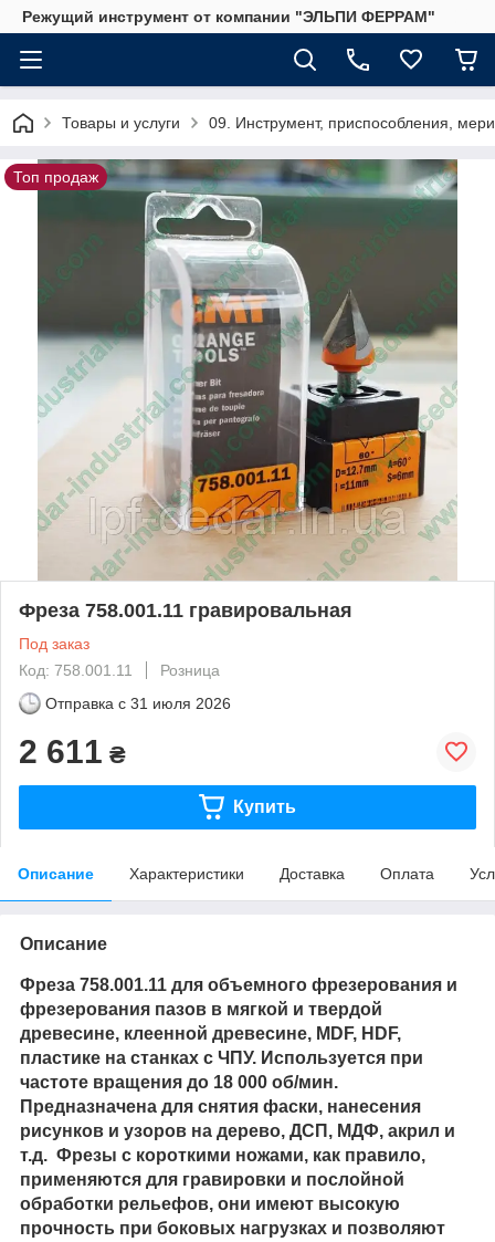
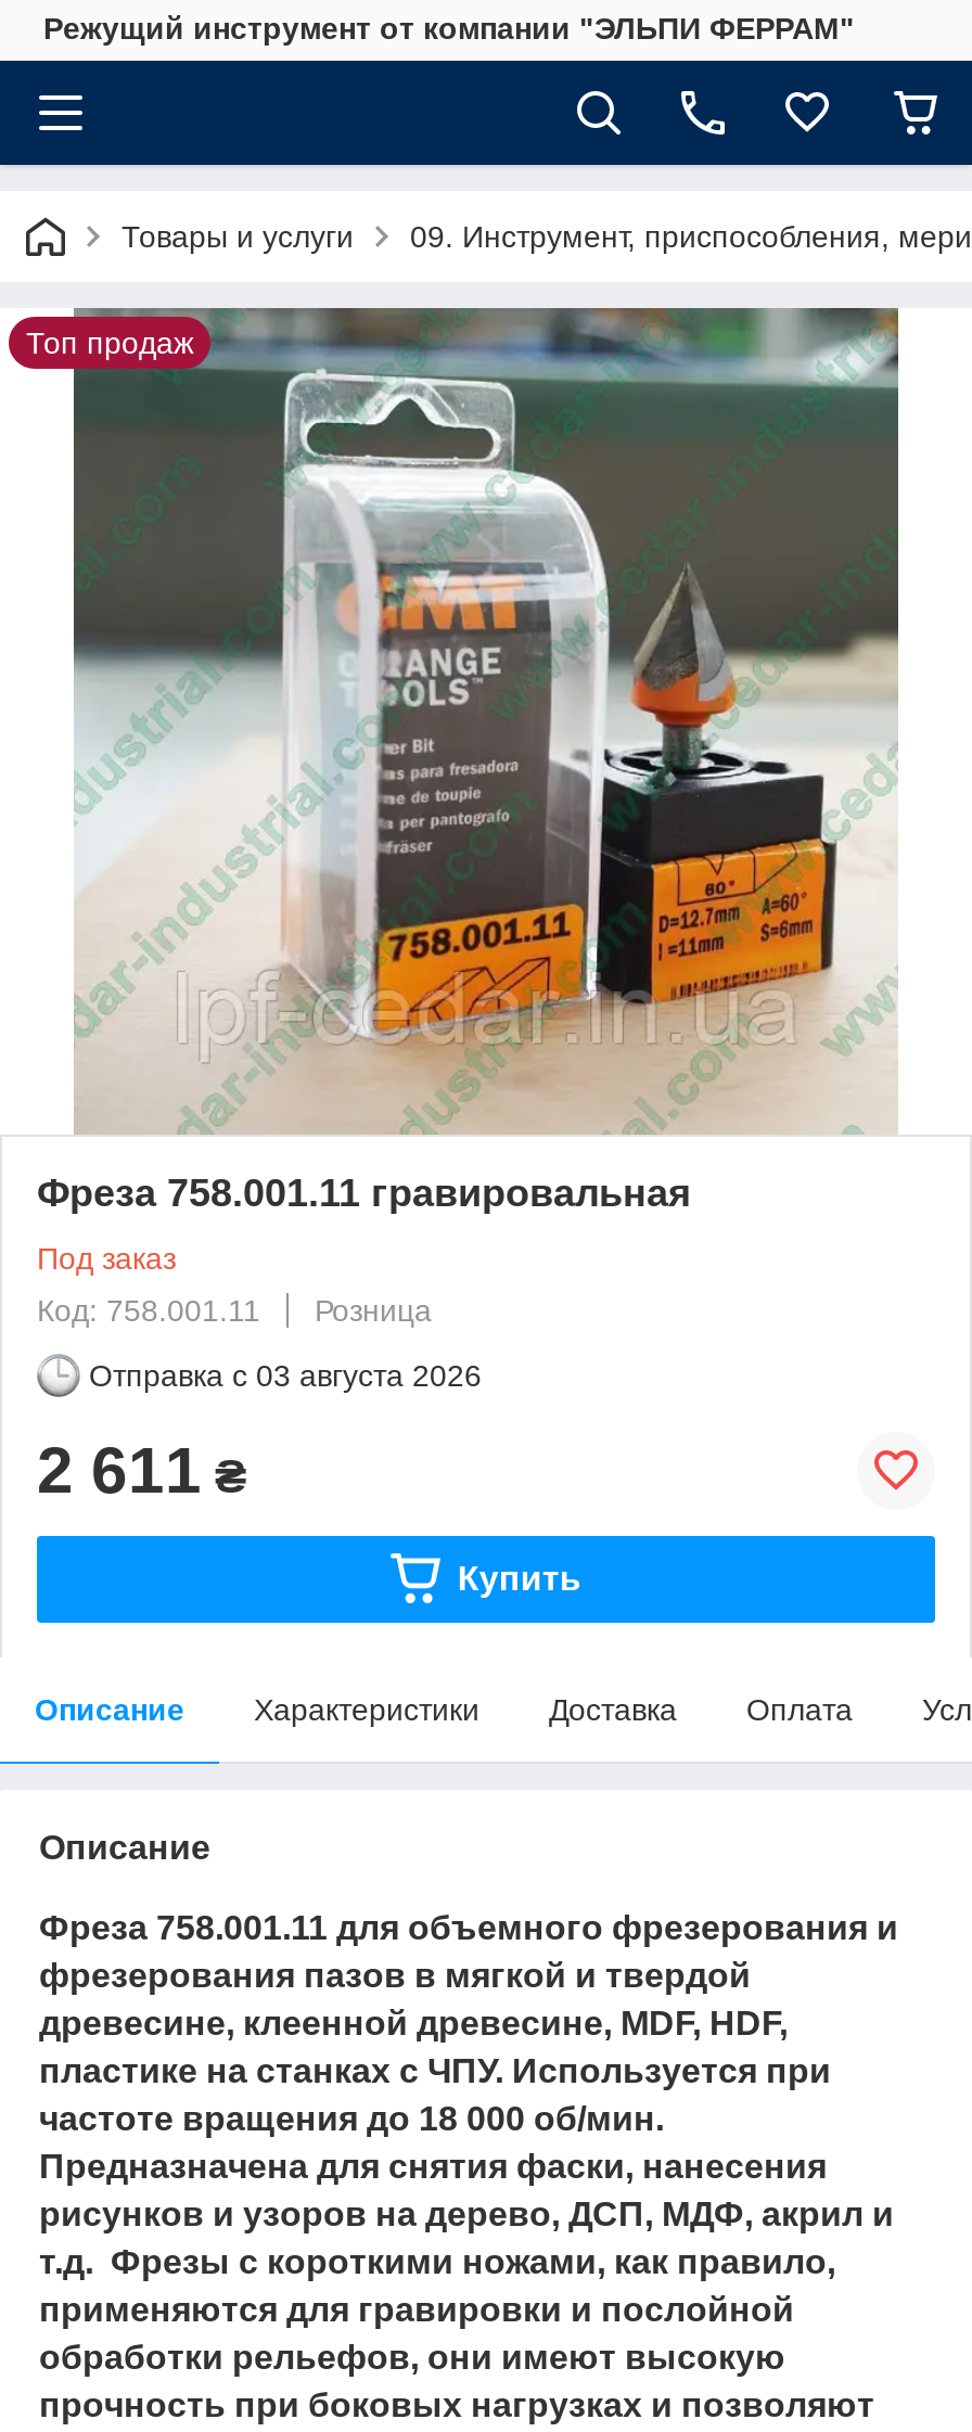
[45,694,231,712] Отправка с 31 июля 2026 -> [89,1358,482,1392] Отправка с 03 августа 2026

